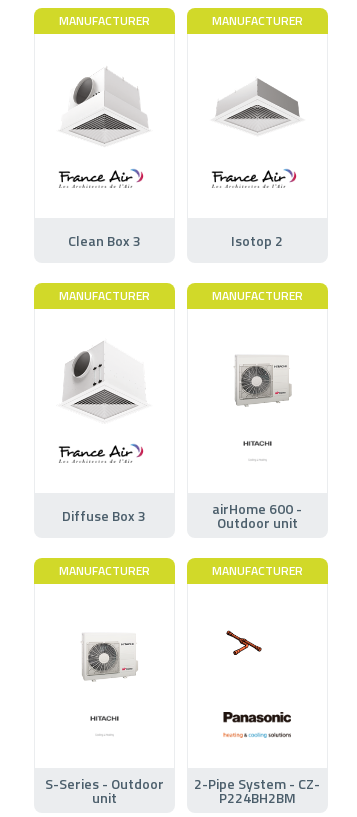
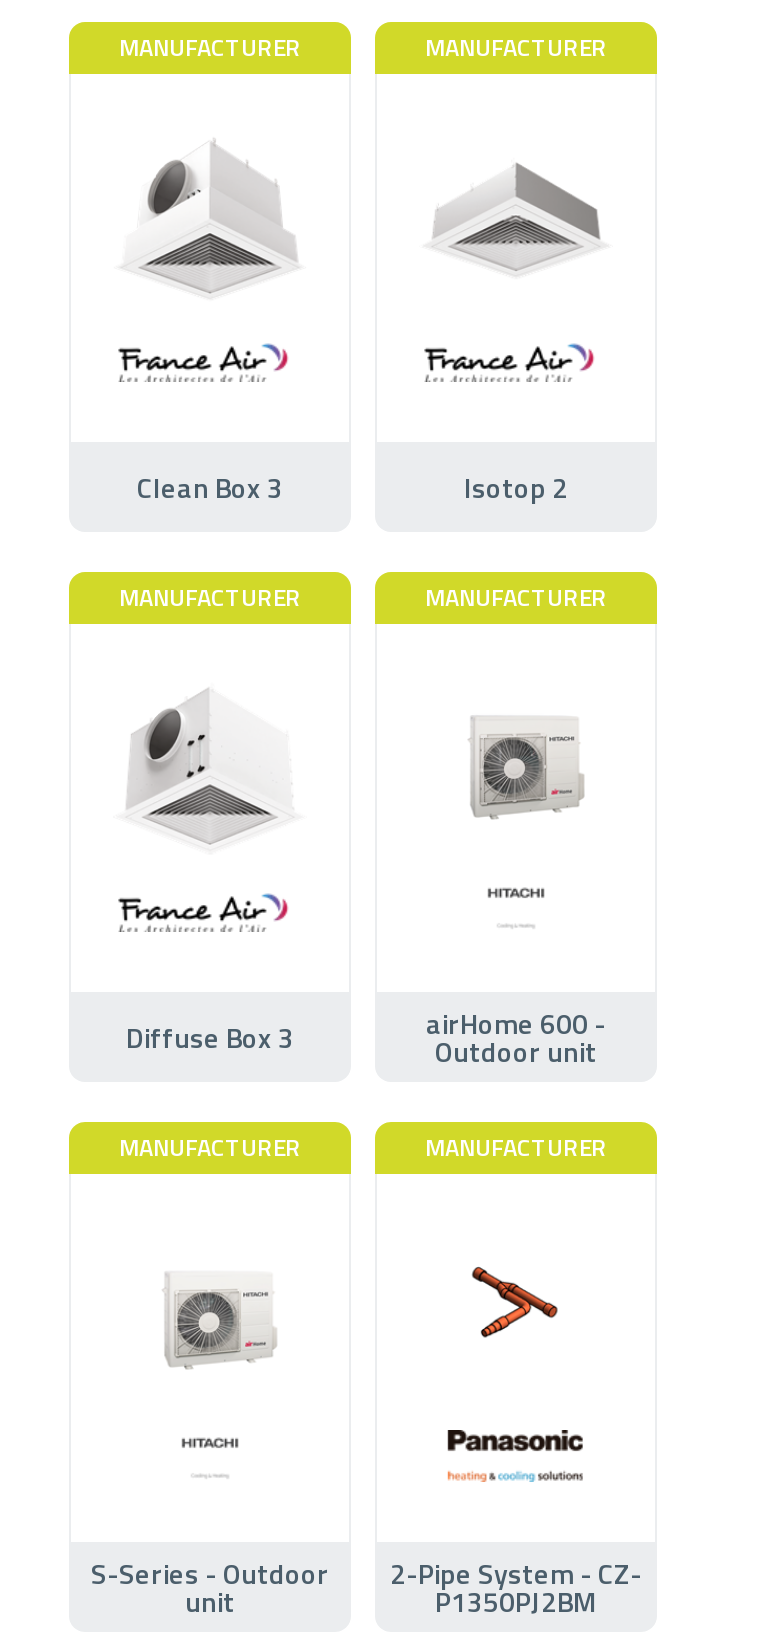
[225,630,278,665] [image] -> [455,1266,559,1340] [image]
[219,787,296,808] P224BH2BM -> [435,1579,597,1621] P1350PJ2BM

